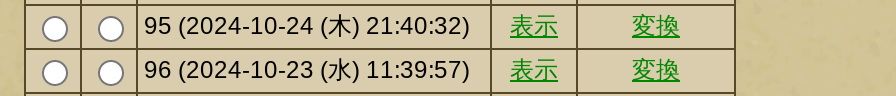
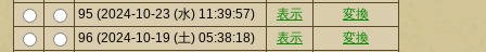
[144,12,558,40] 95 (2024-10-24 (木) 21:40:32) 表示 -> [78,6,303,22] 95 (2024-10-23 (水) 11:39:57) 表示
[144,56,558,84] 96 (2024-10-23 (水) 11:39:57) 表示 -> [78,30,303,45] 96 (2024-10-19 (土) 05:38:18) 表示

